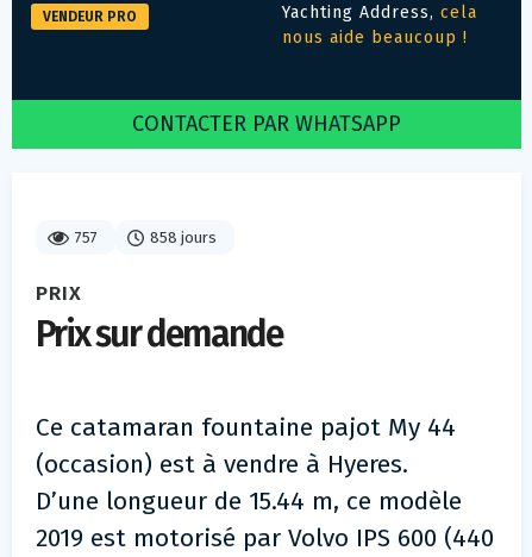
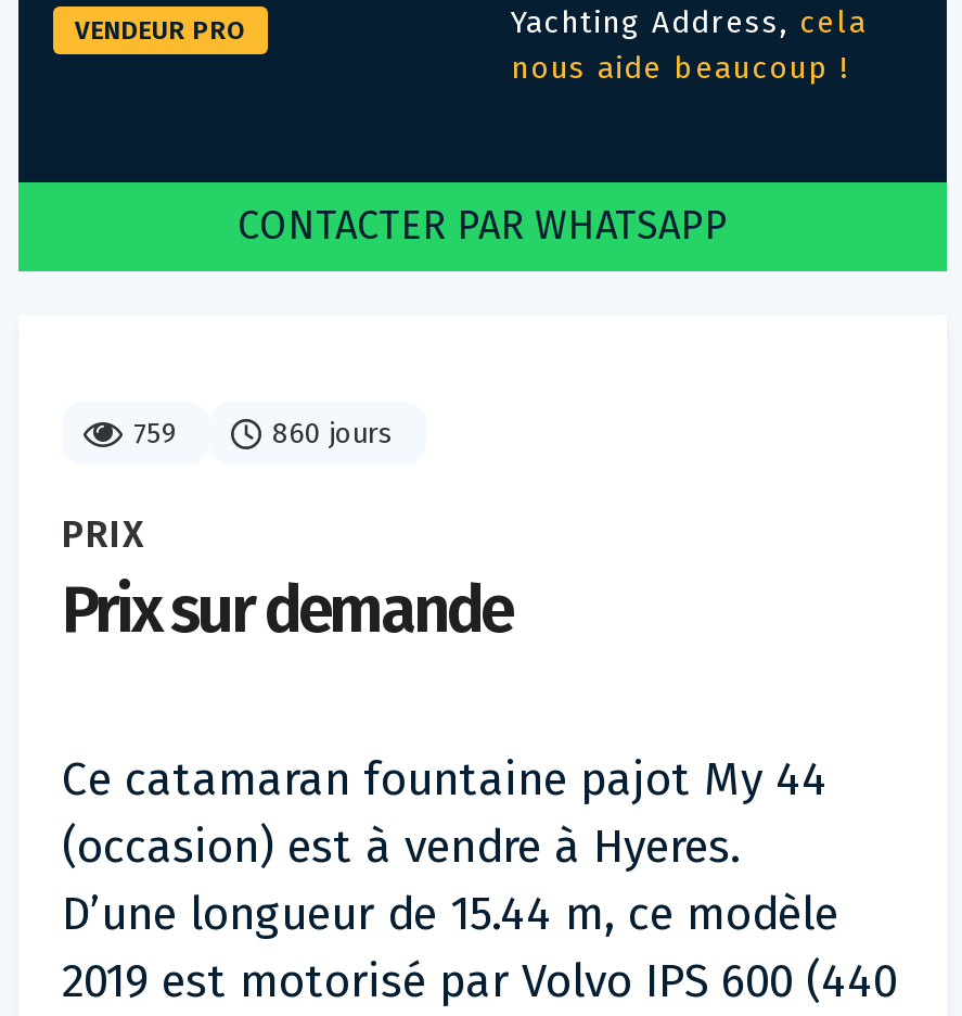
[75,229,98,246] 757 -> [133,417,177,449] 759
[150,229,217,246] 858 jours -> [272,417,394,449] 860 jours

